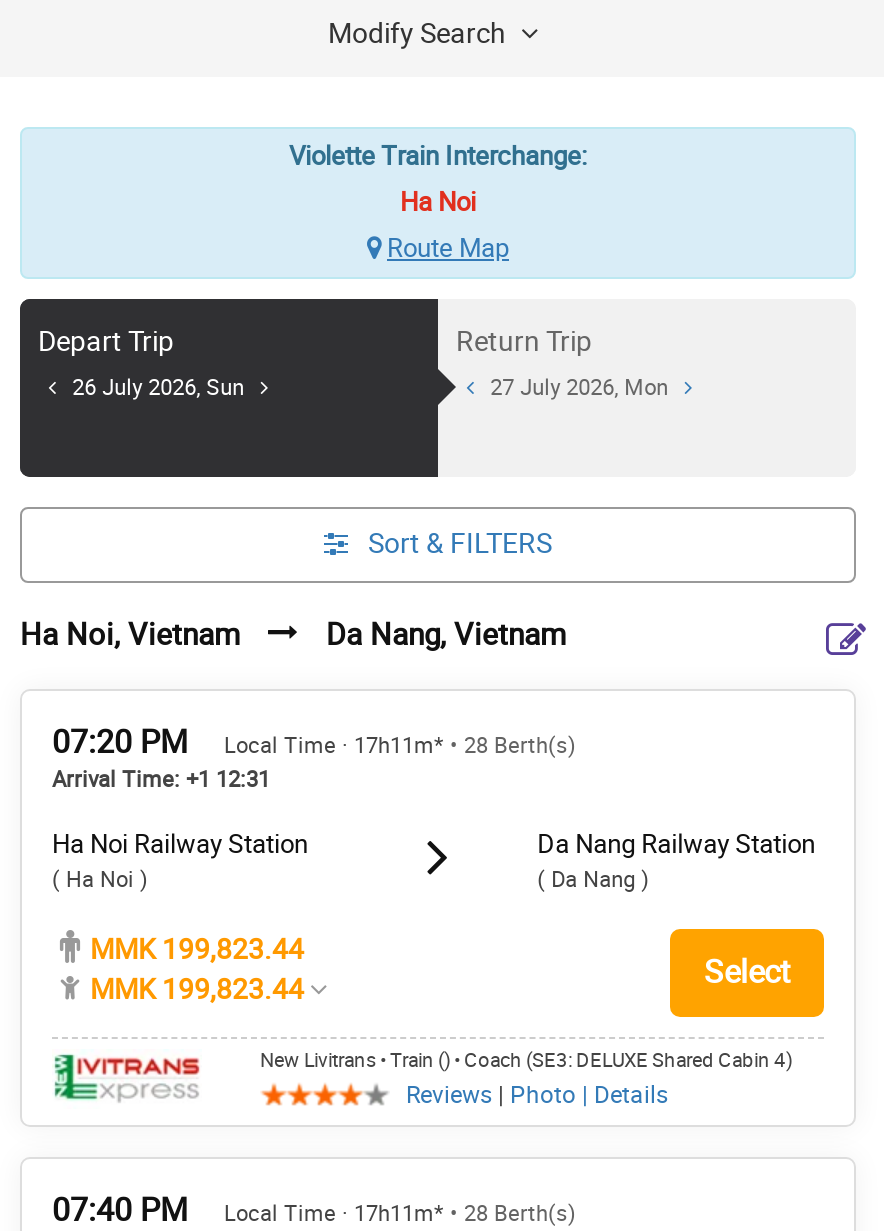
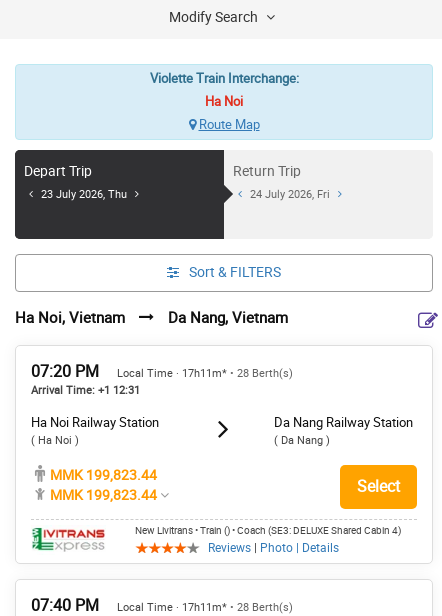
[72,375,244,401] 26 July 2026, Sun -> [41,188,127,201] 23 July 2026, Thu
[490,375,668,401] 27 July 2026, Mon -> [250,188,330,201] 24 July 2026, Fri

